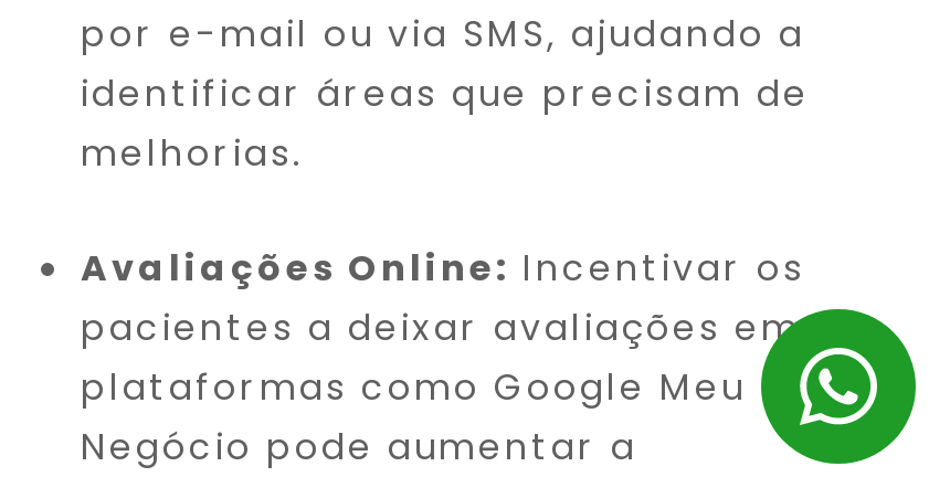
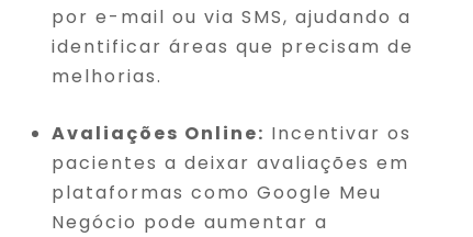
[759,307,918,466] [image] -> none

